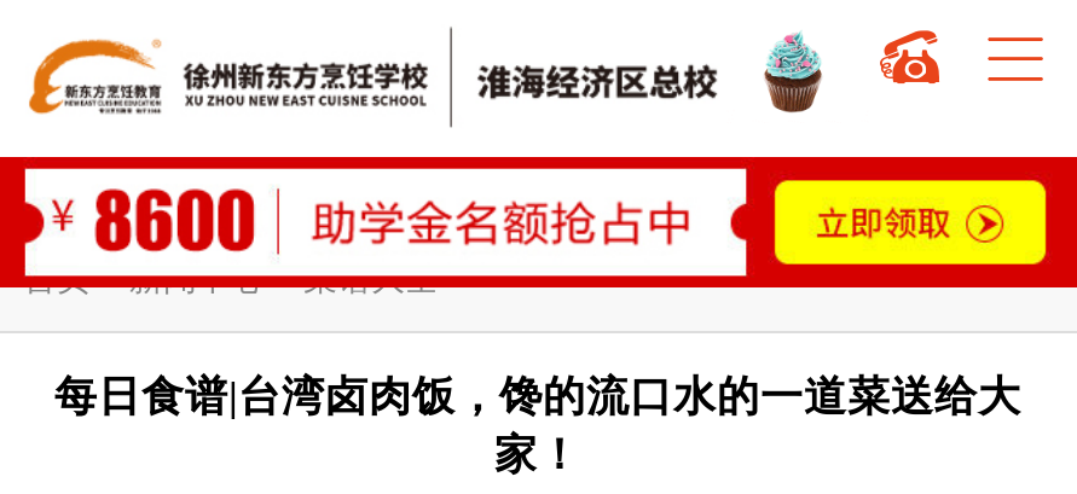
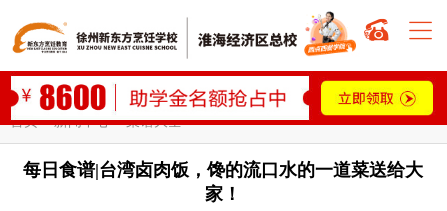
[734,14,859,121] [image] -> [303,11,357,57] [image]

